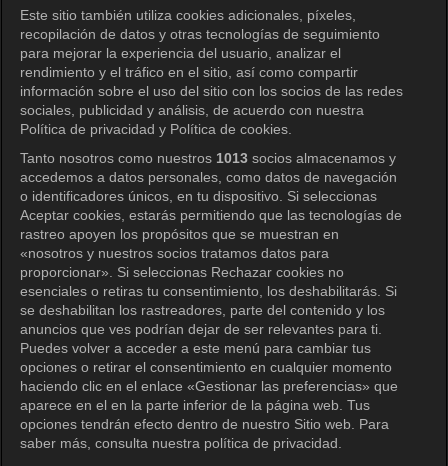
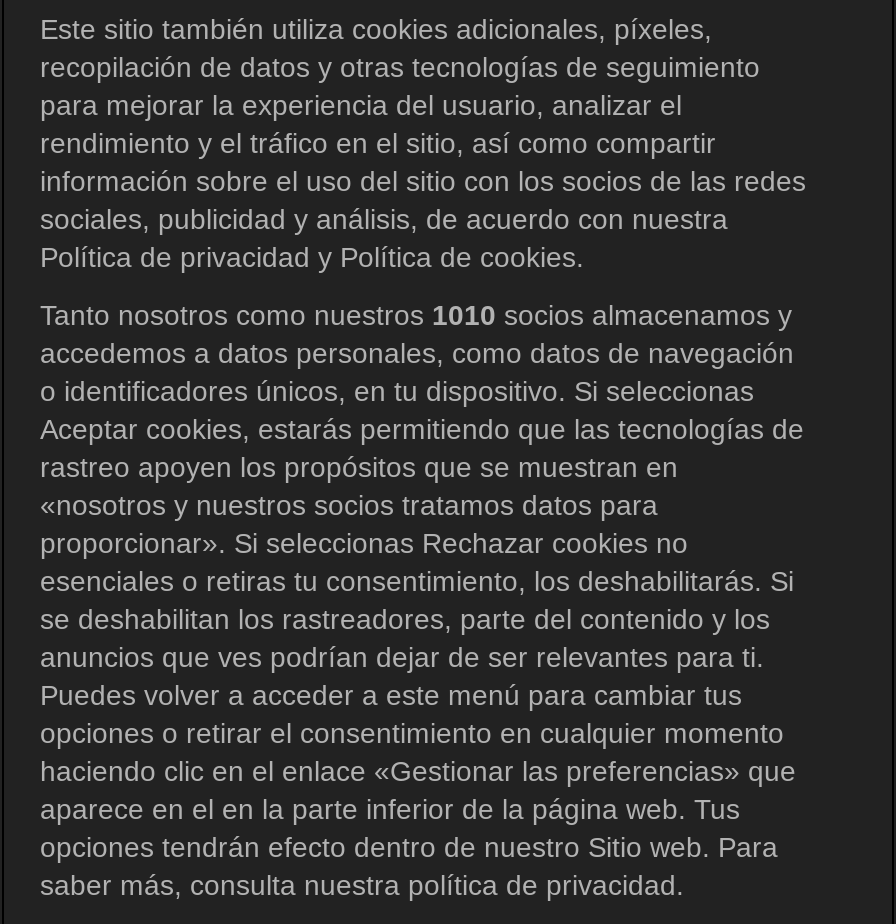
[20,150,396,166] Tanto nosotros como nuestros 1013 socios almacenamos y -> [40,299,792,331] Tanto nosotros como nuestros 1010 socios almacenamos y

